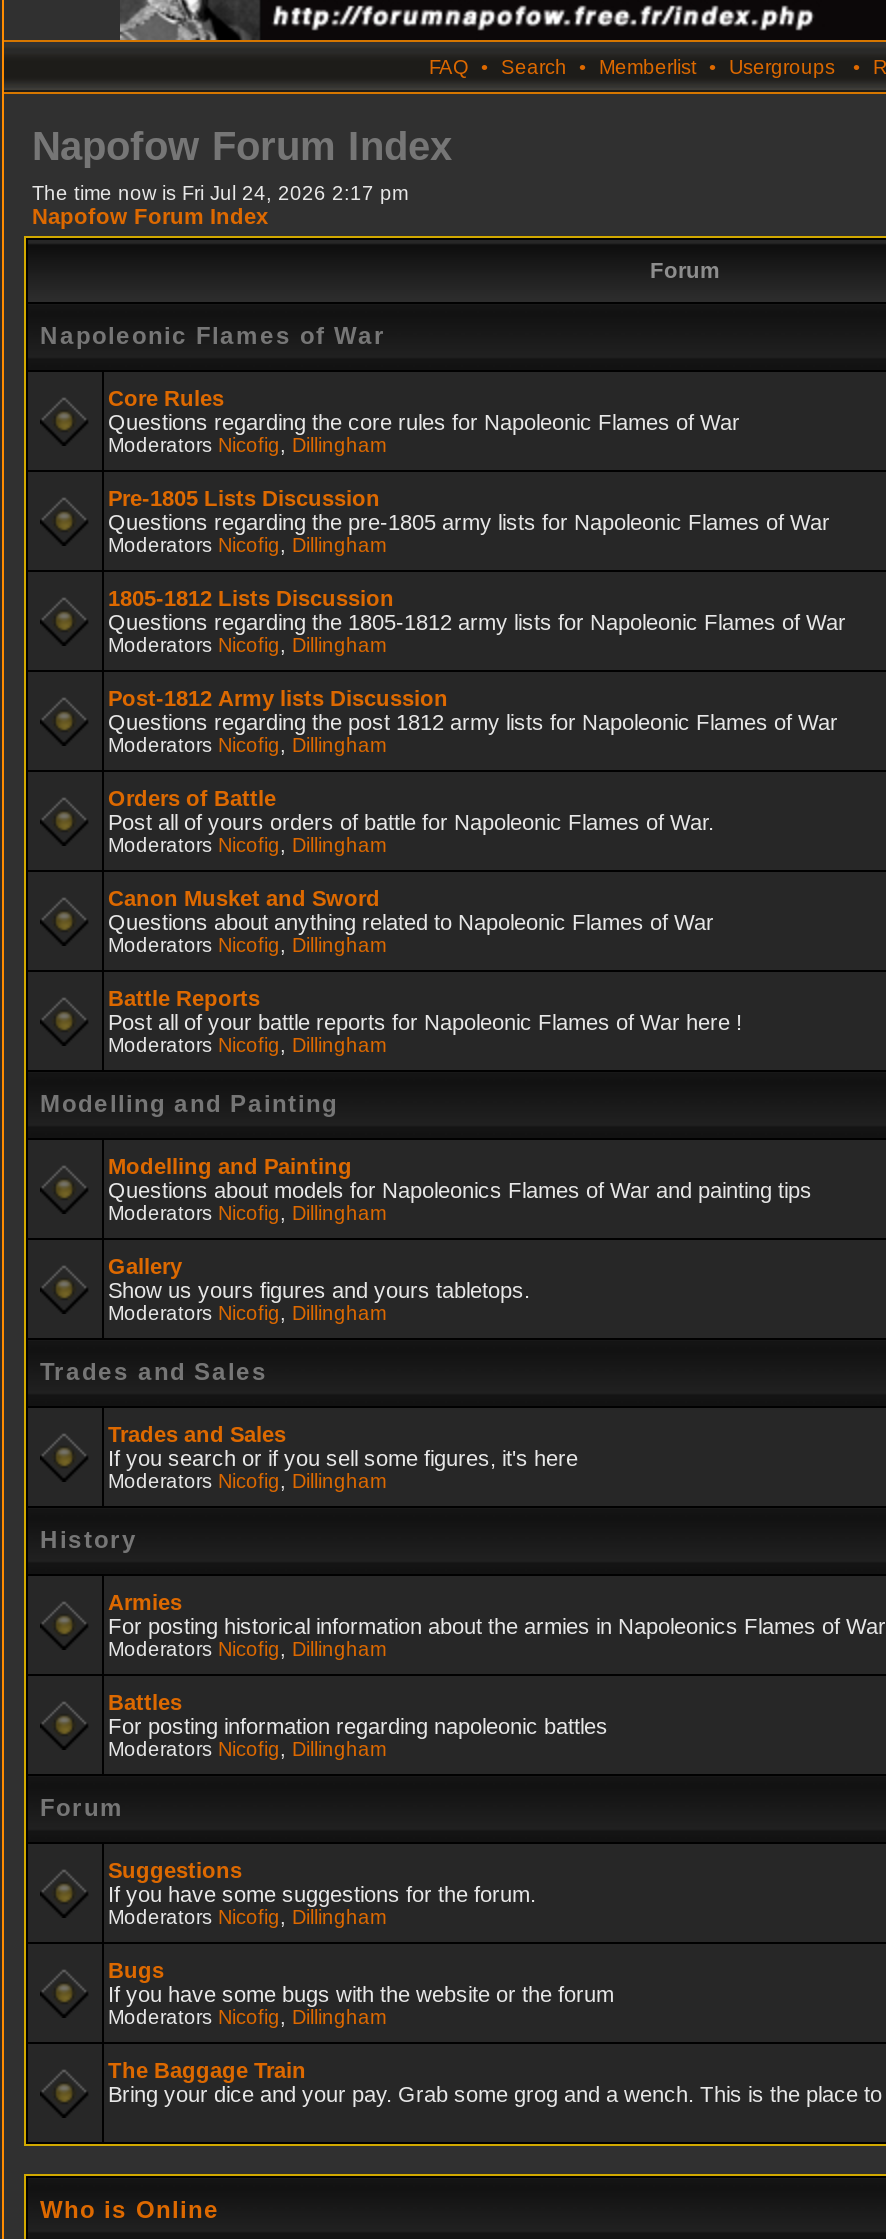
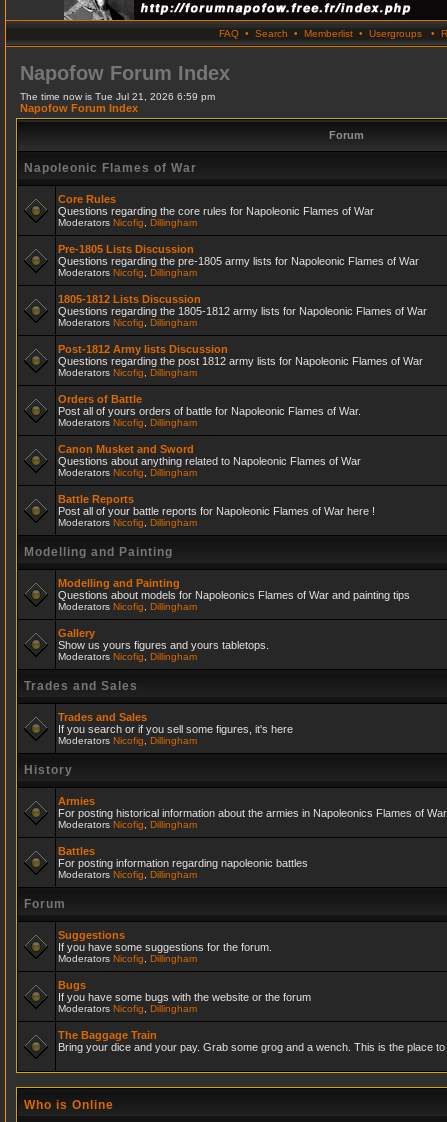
[32,182,408,204] The time now is Fri Jul 24, 2026 2:17 pm -> [20,91,215,102] The time now is Tue Jul 21, 2026 6:59 pm

